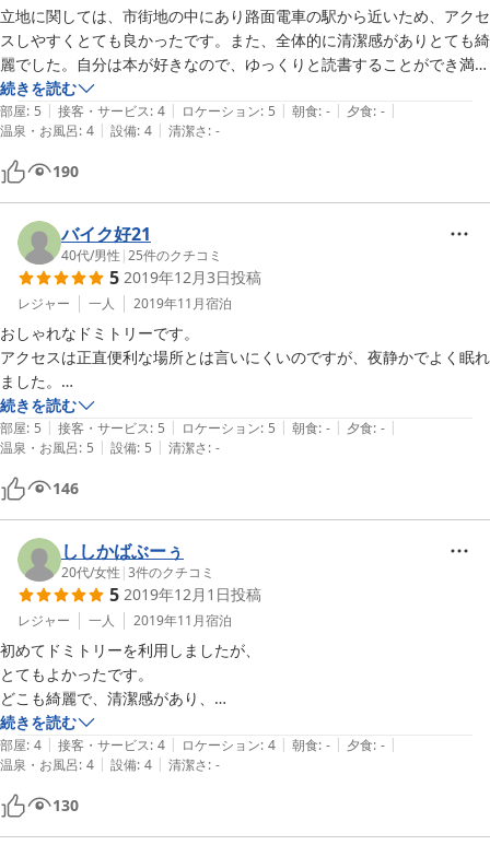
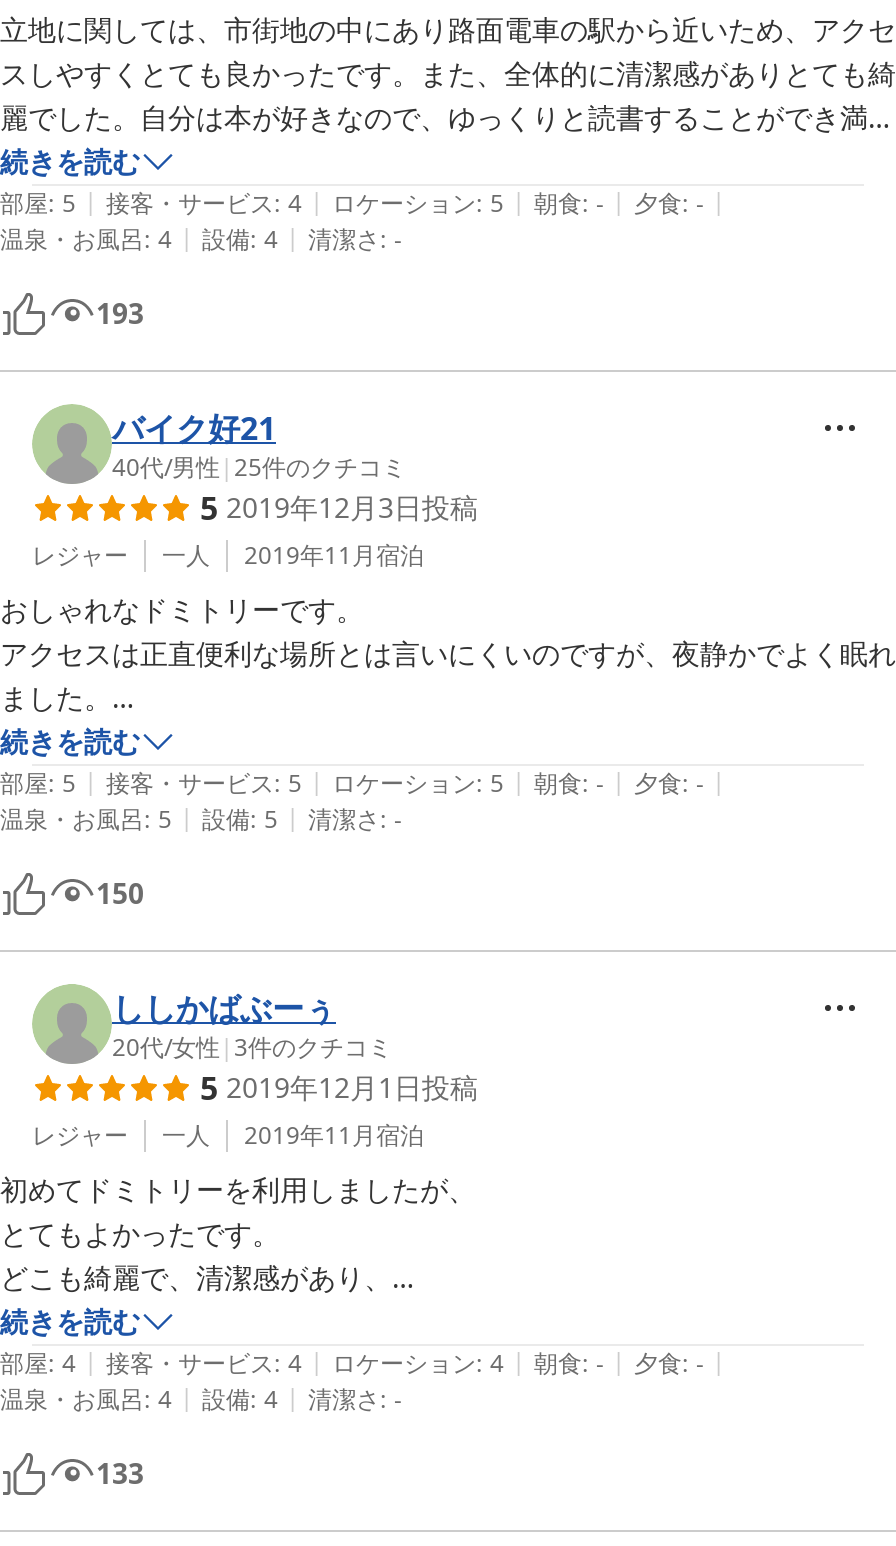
[52,161,79,181] 190 -> [96,294,144,332] 193
[52,478,79,498] 146 -> [96,874,144,912] 150
[52,795,79,815] 130 -> [96,1454,144,1492] 133

